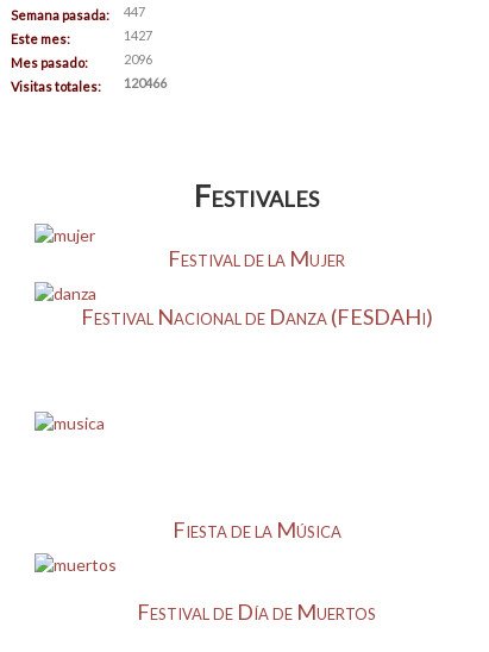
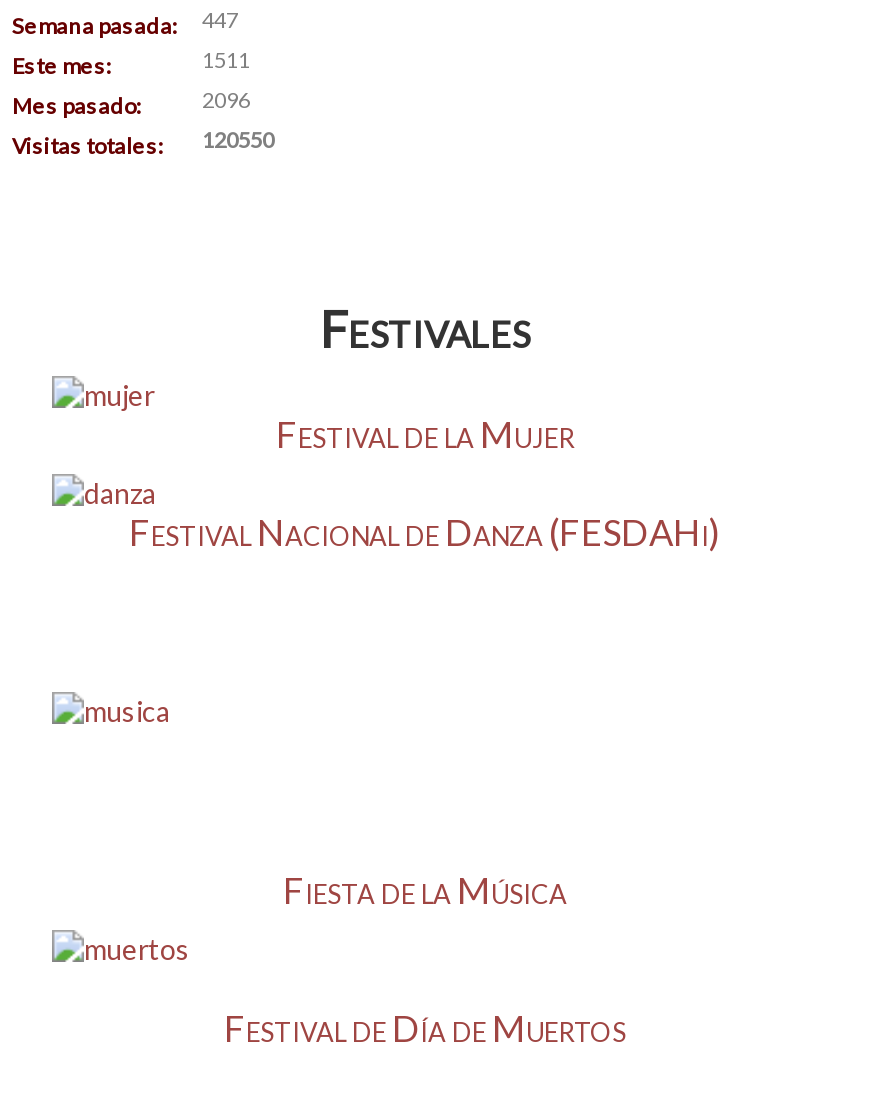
[124,27,152,43] 1427 -> [202,46,250,72] 1511
[11,75,167,94] Visitas totales: 120466 -> [12,126,274,158] Visitas totales: 120550

